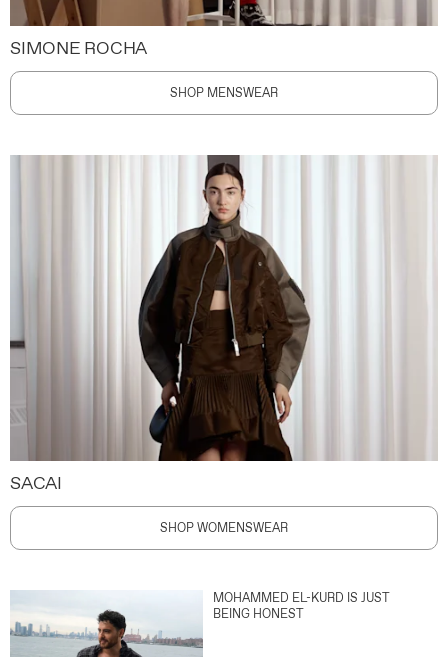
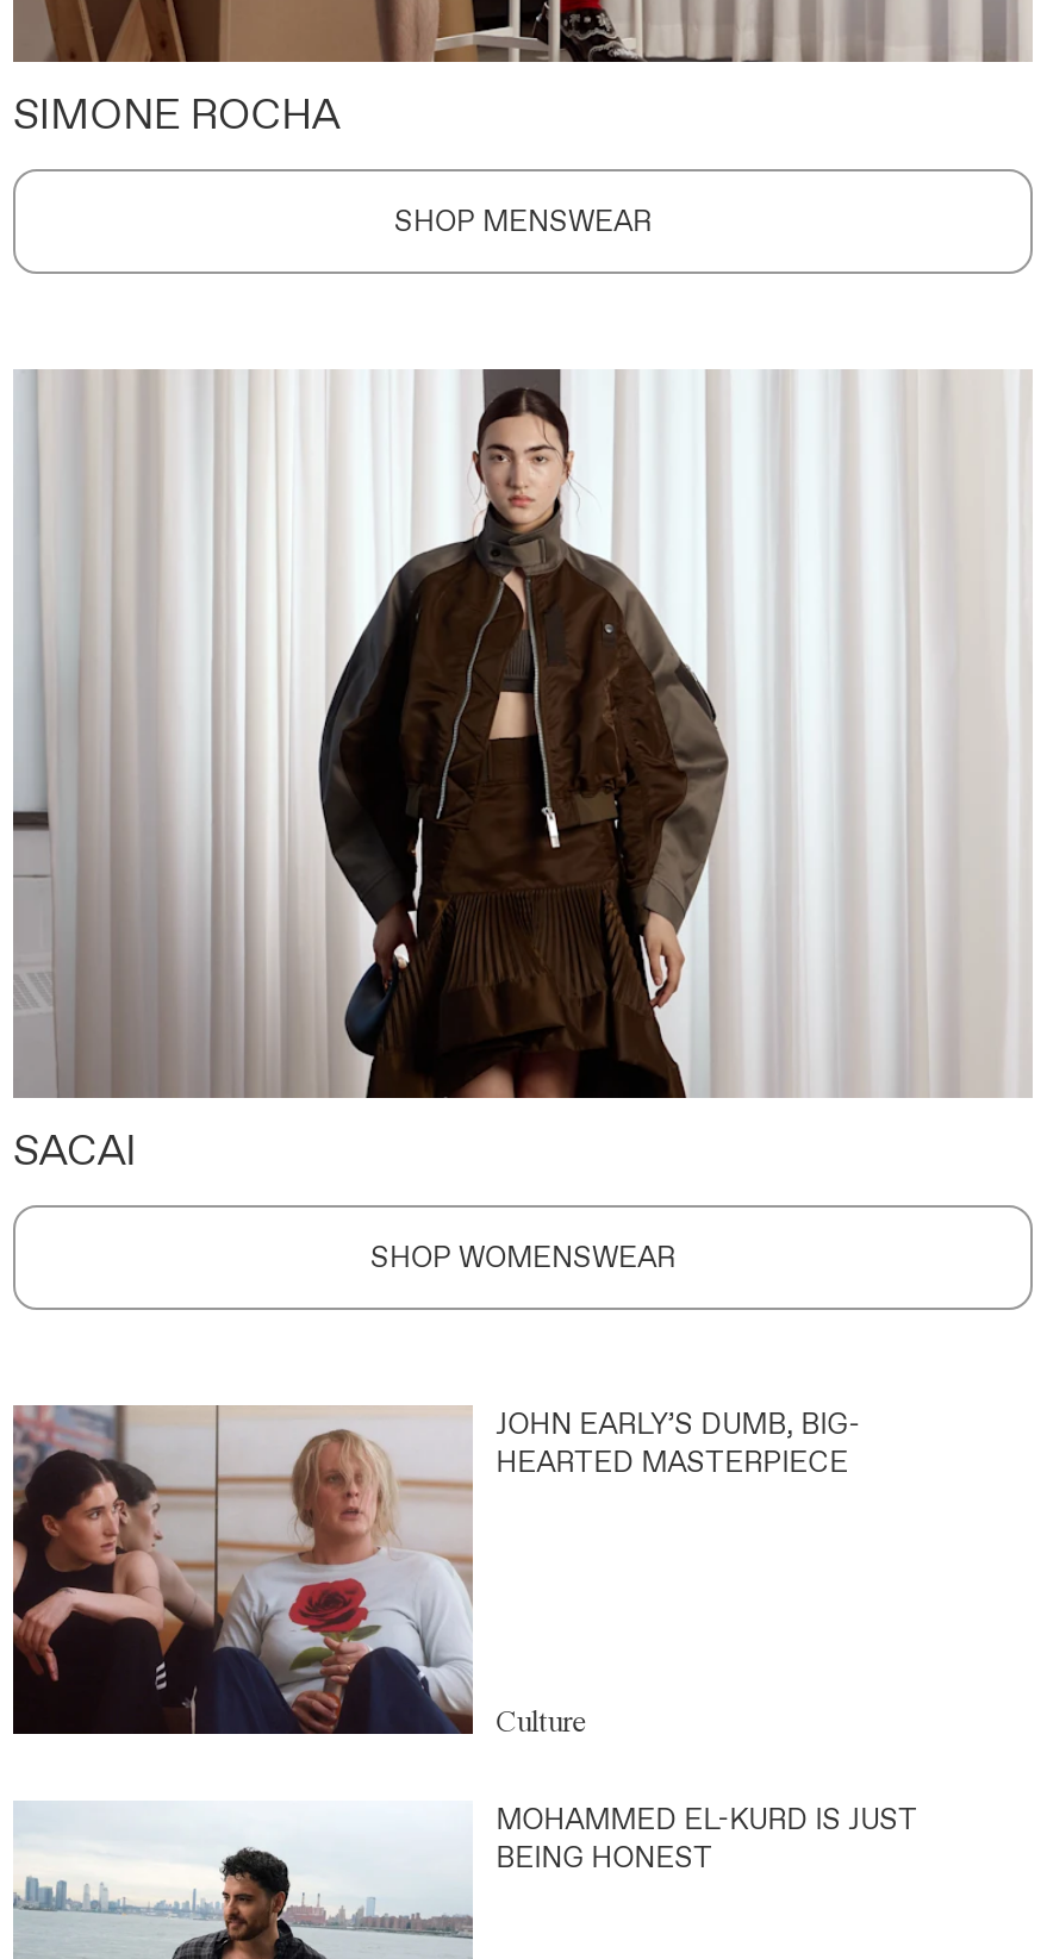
none -> [13,1403,860,1736] [image] | JOHN EARLY’S DUMB, BIG- | HEARTED MASTERPIECE
none -> [496,1703,589,1739] Culture

